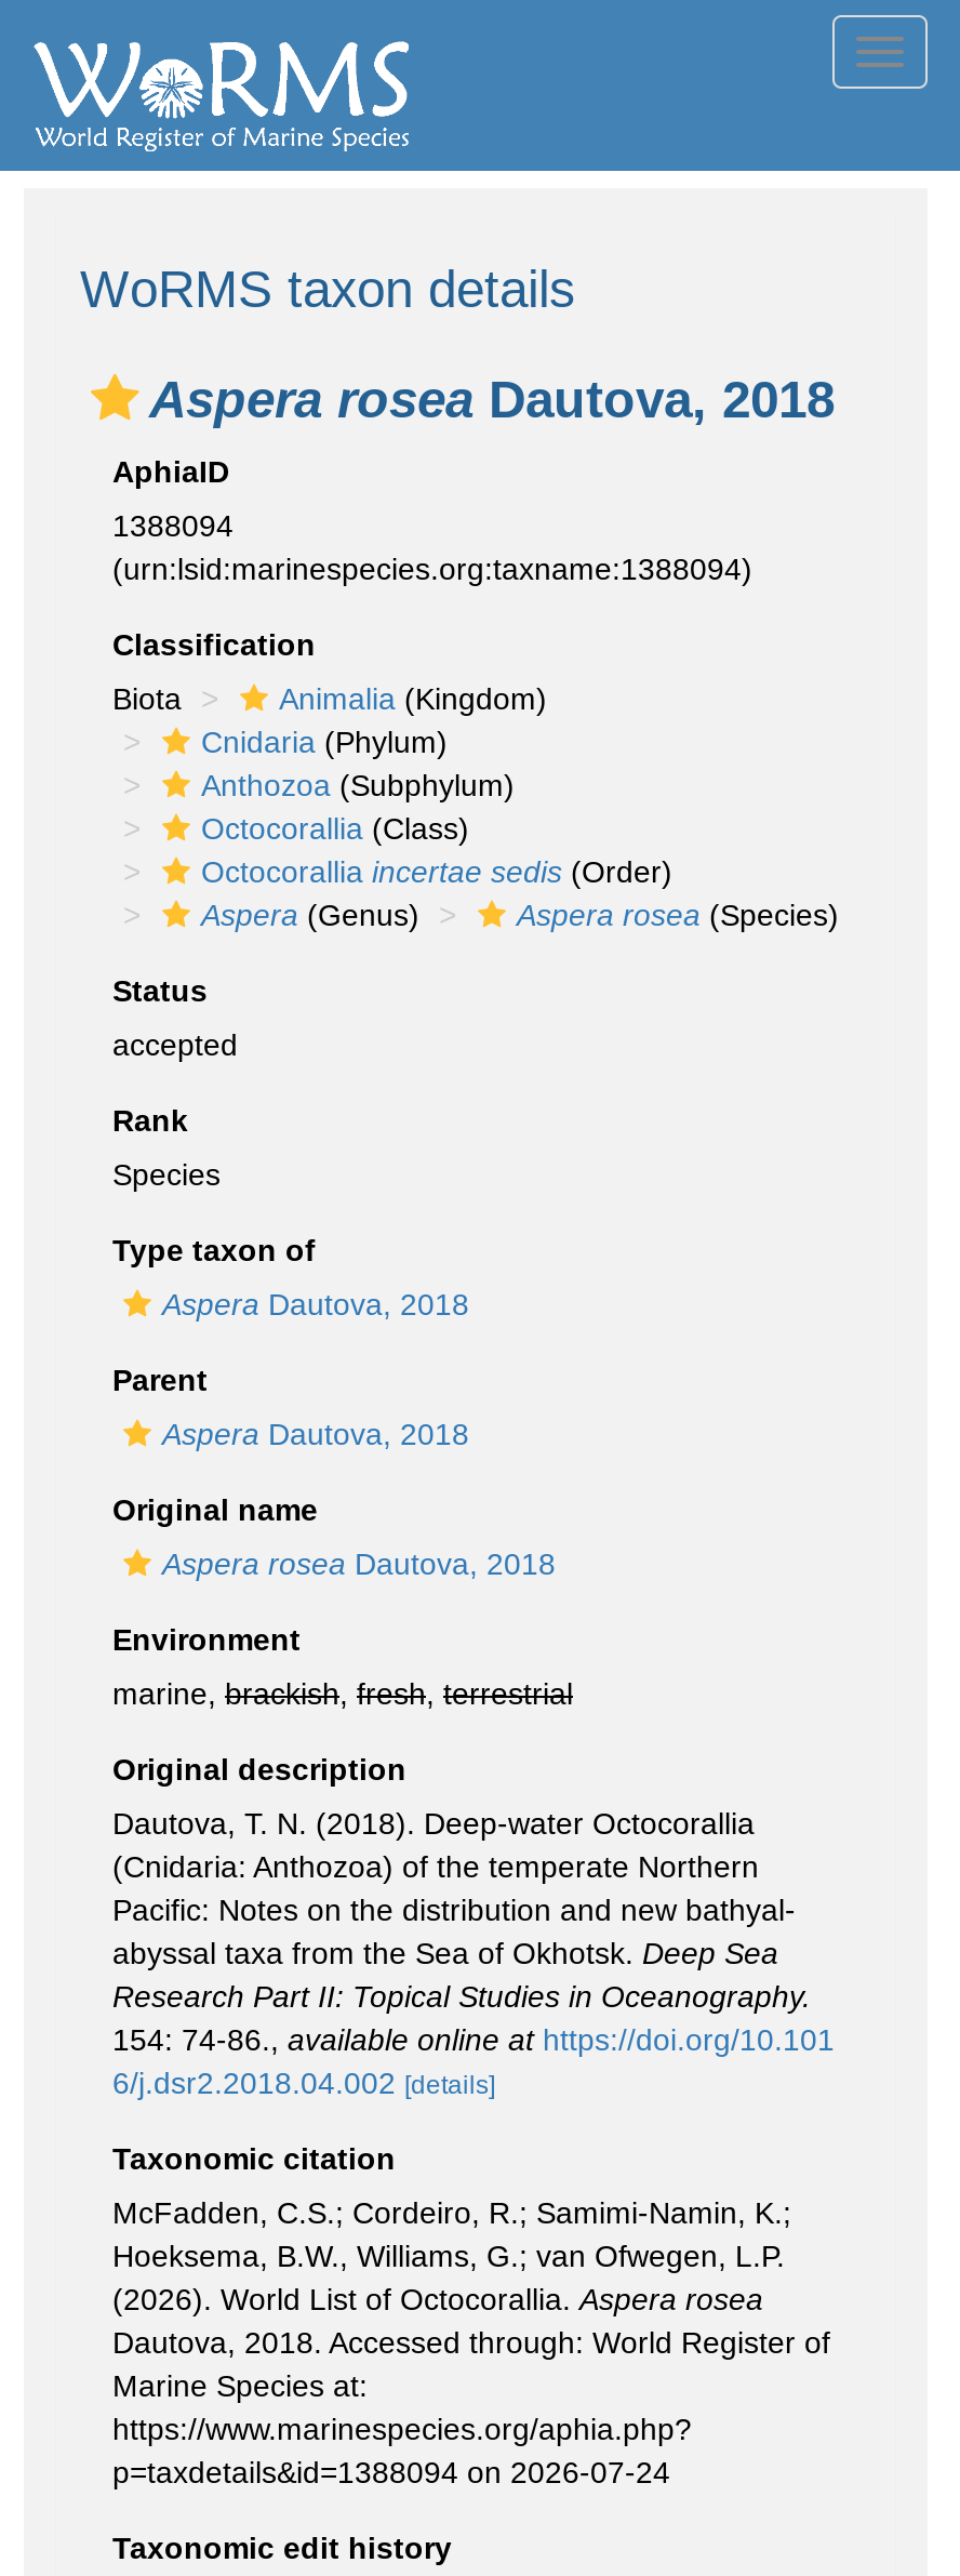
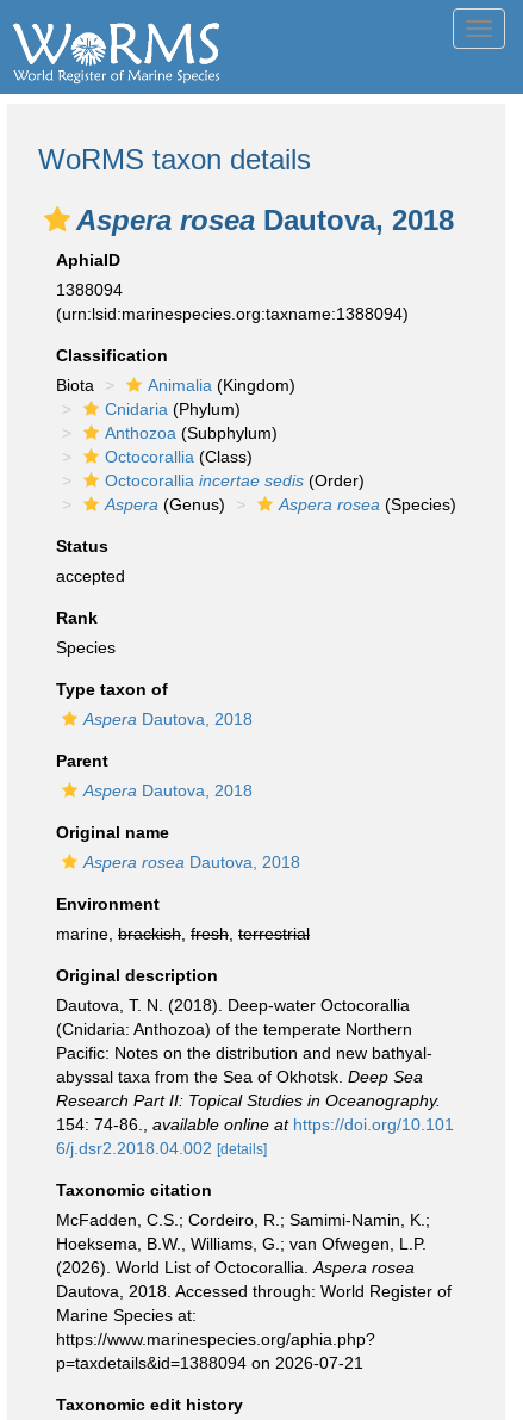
[112,2455,670,2489] p=taxdetails&id=1388094 on 2026-07-24 -> [56,1353,363,1372] p=taxdetails&id=1388094 on 2026-07-21

